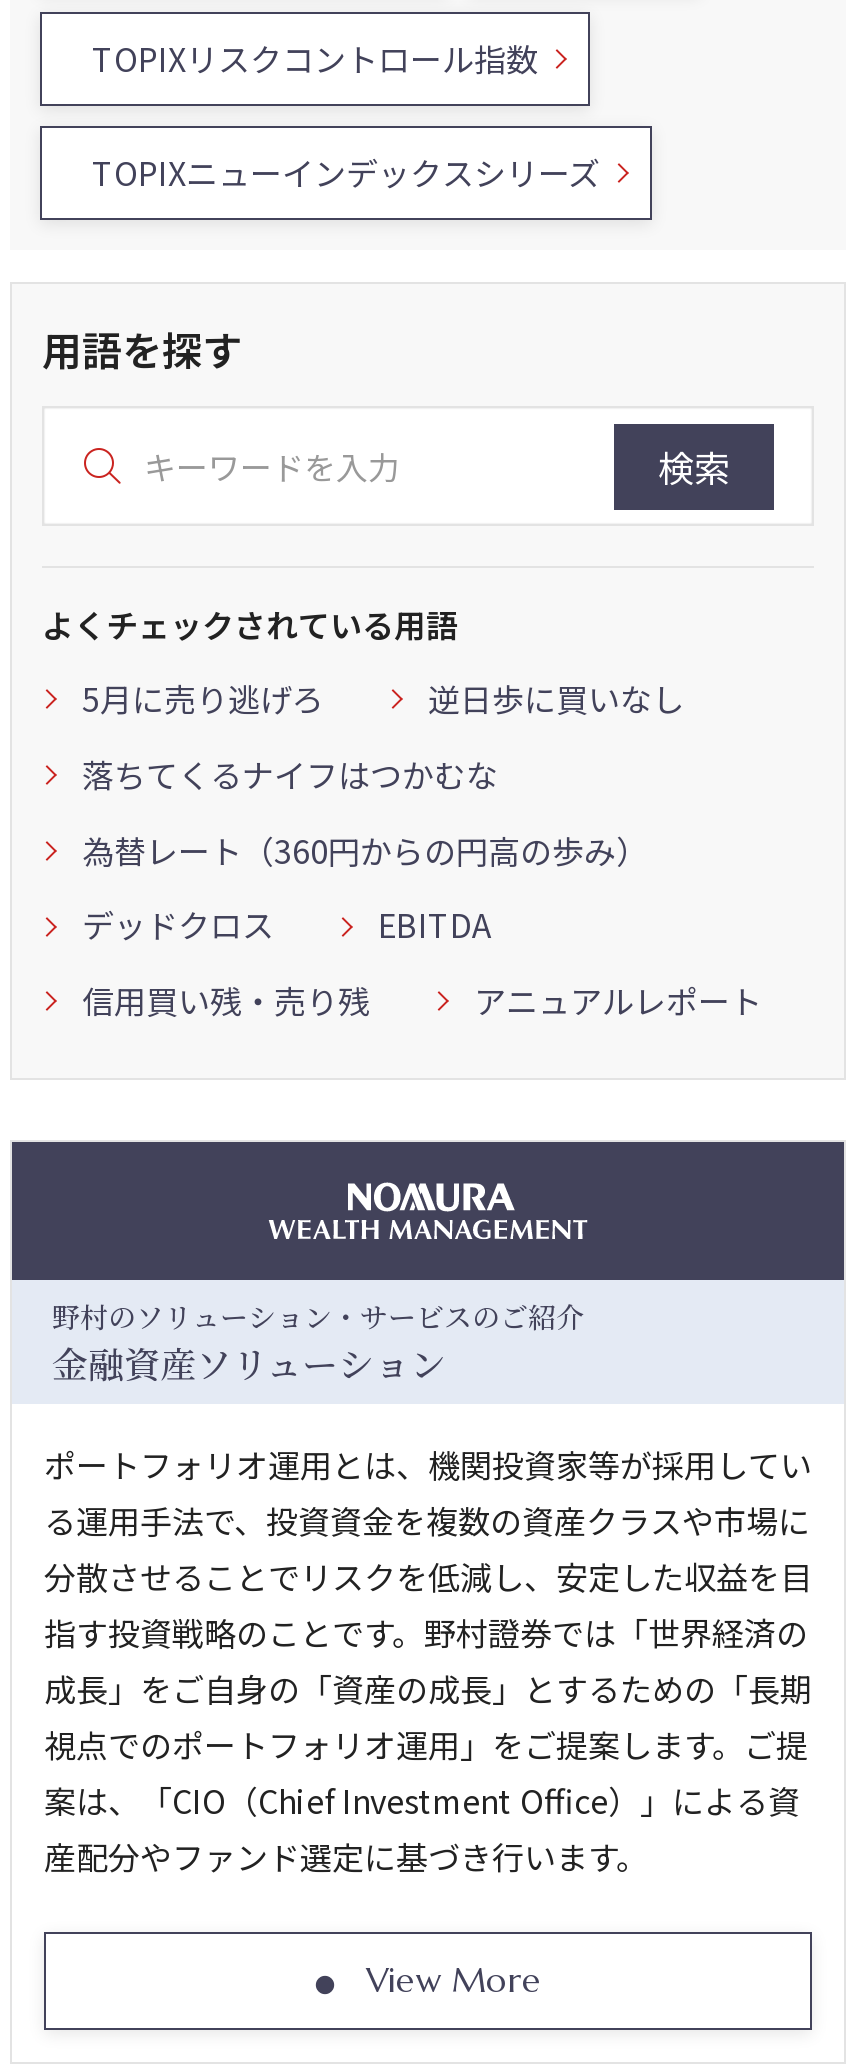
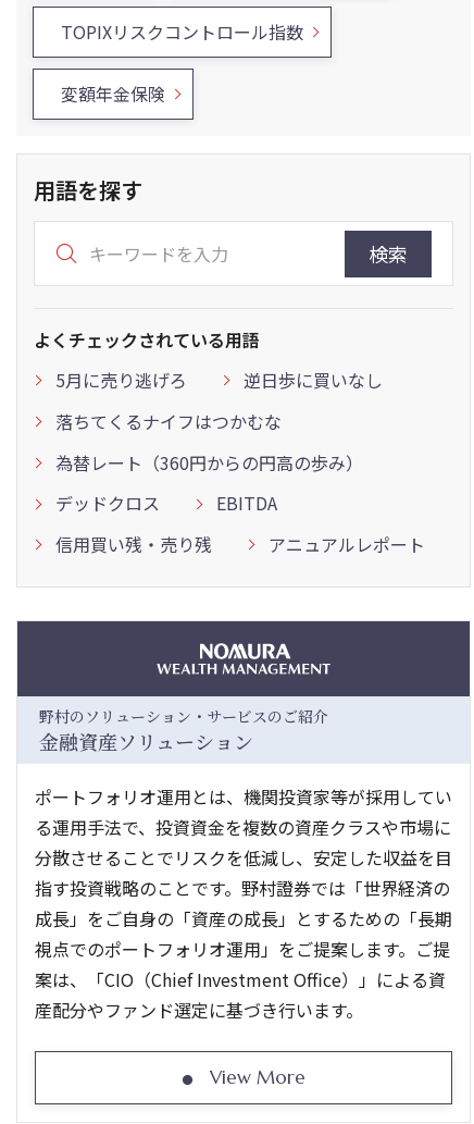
[92,148,600,196] TOPIXニューインデックスシリーズ -> [61,81,165,107] 変額年金保険

